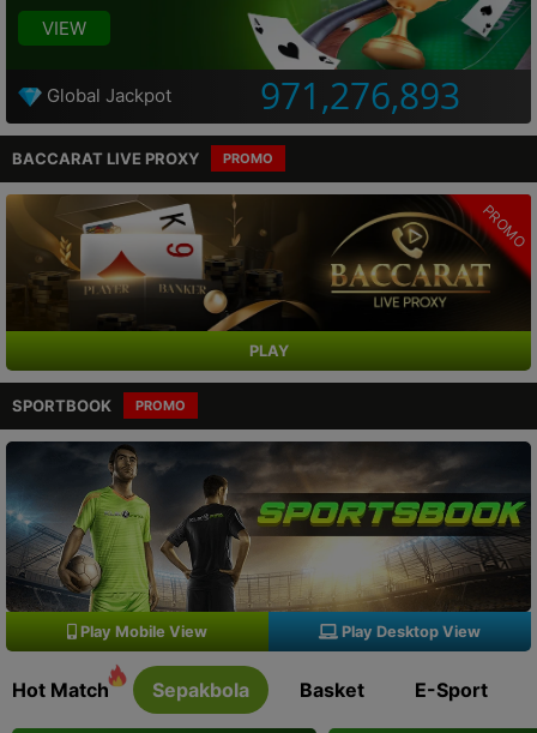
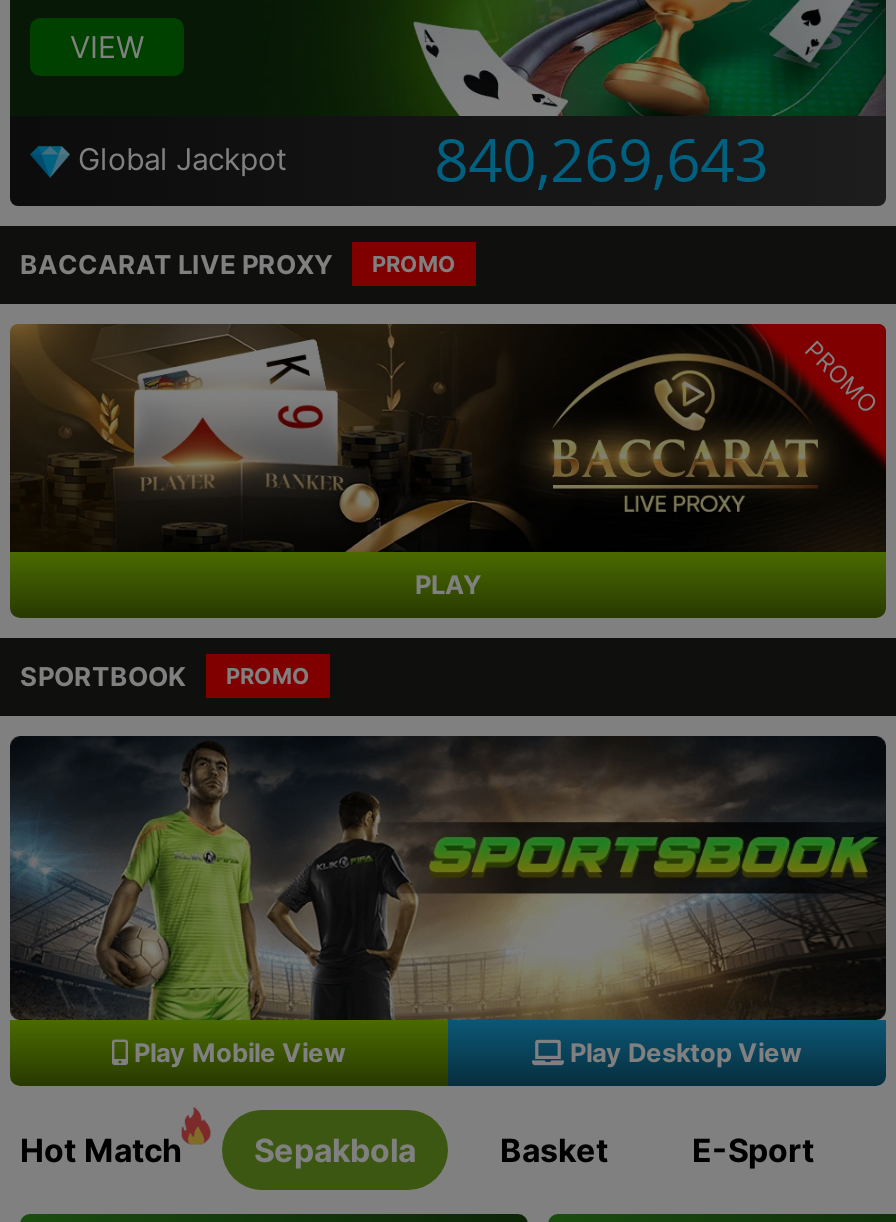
[260,71,460,119] 971,276,893 -> [434,119,768,199] 840,269,643

